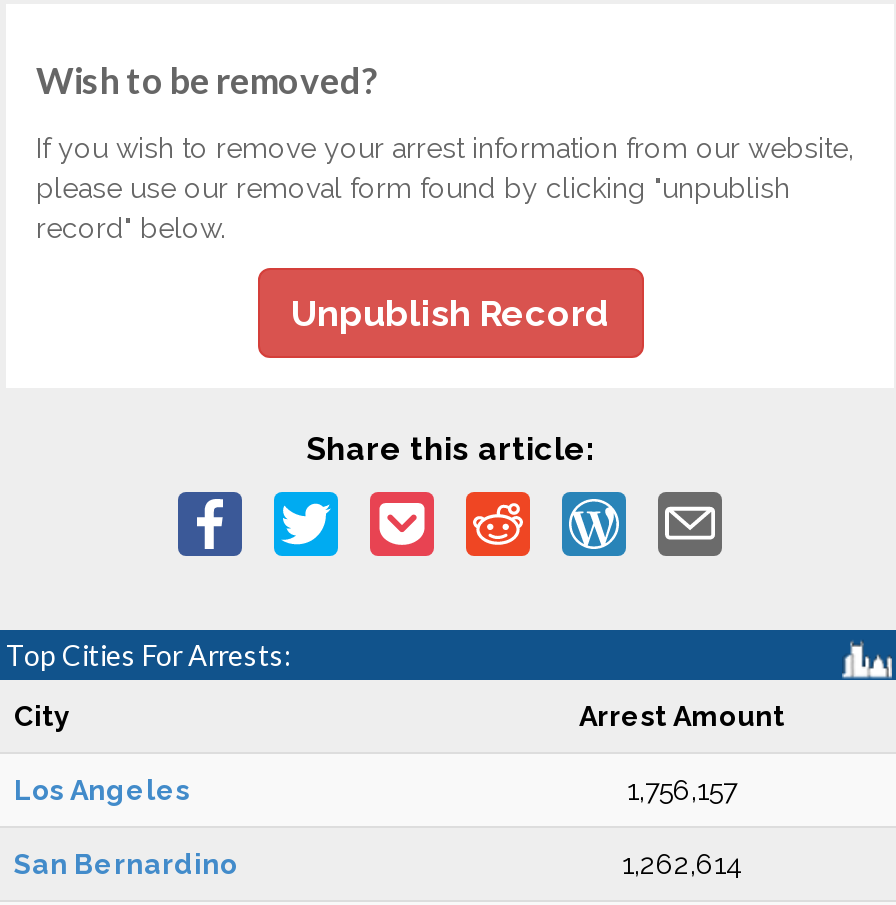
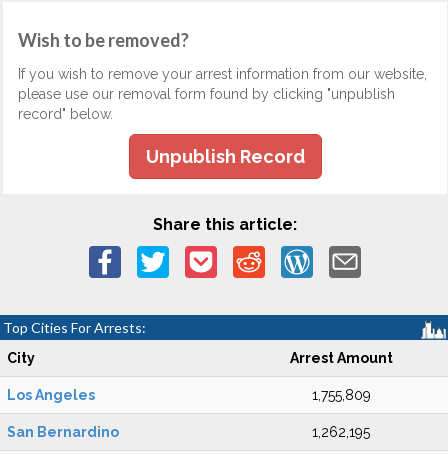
[627,774,737,806] 1,756,157 -> [311,387,370,403] 1,755,809
[622,848,742,880] 1,262,614 -> [312,424,370,440] 1,262,195

